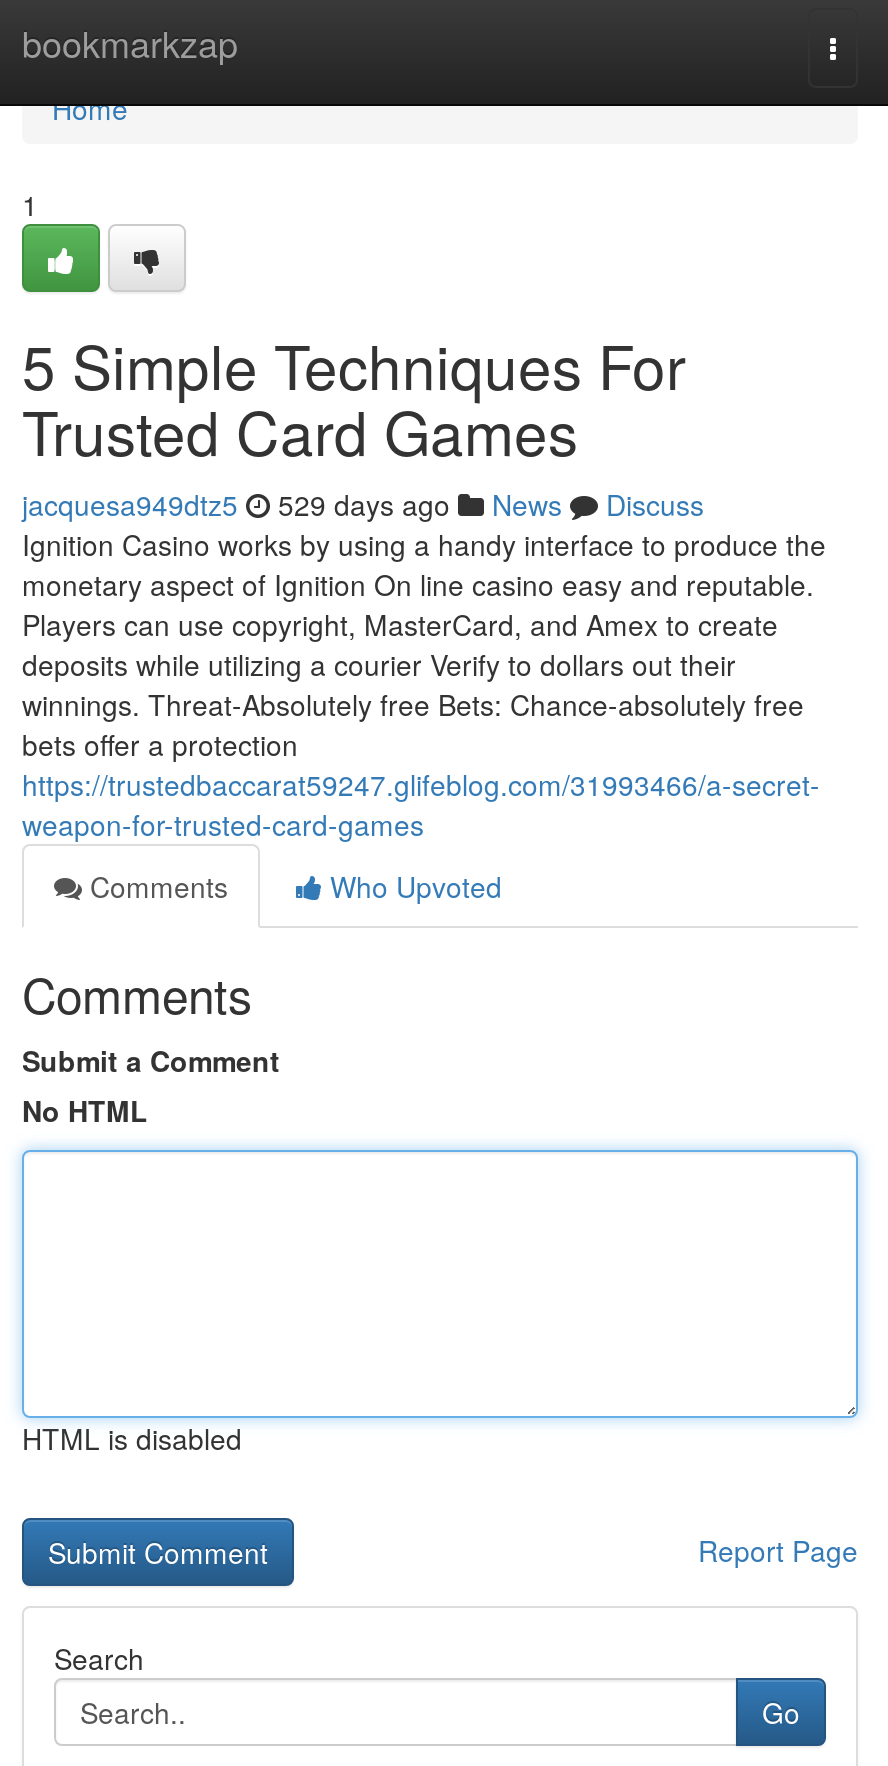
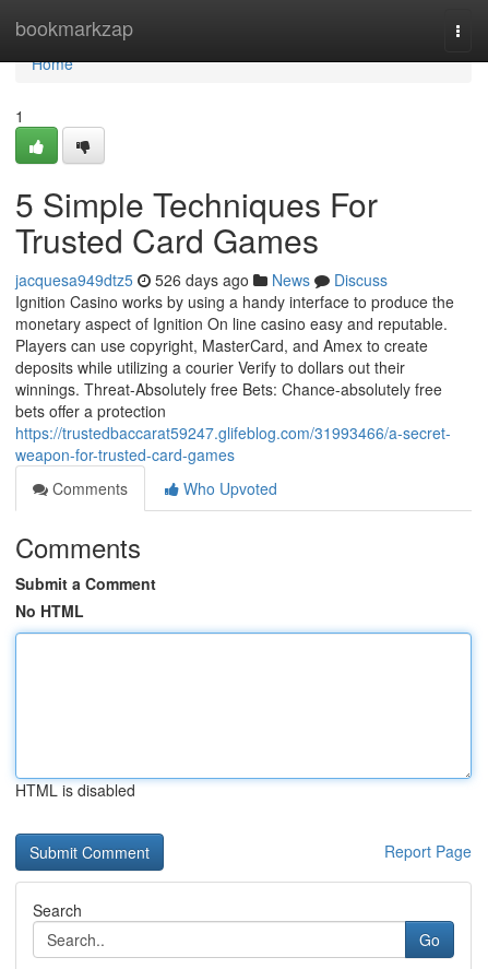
[22,484,704,524] jacquesa949dtz5 529 days ago News Discuss -> [15,269,388,291] jacquesa949dtz5 526 days ago News Discuss

